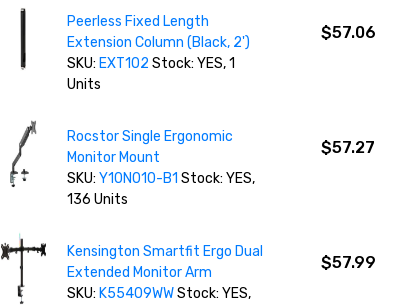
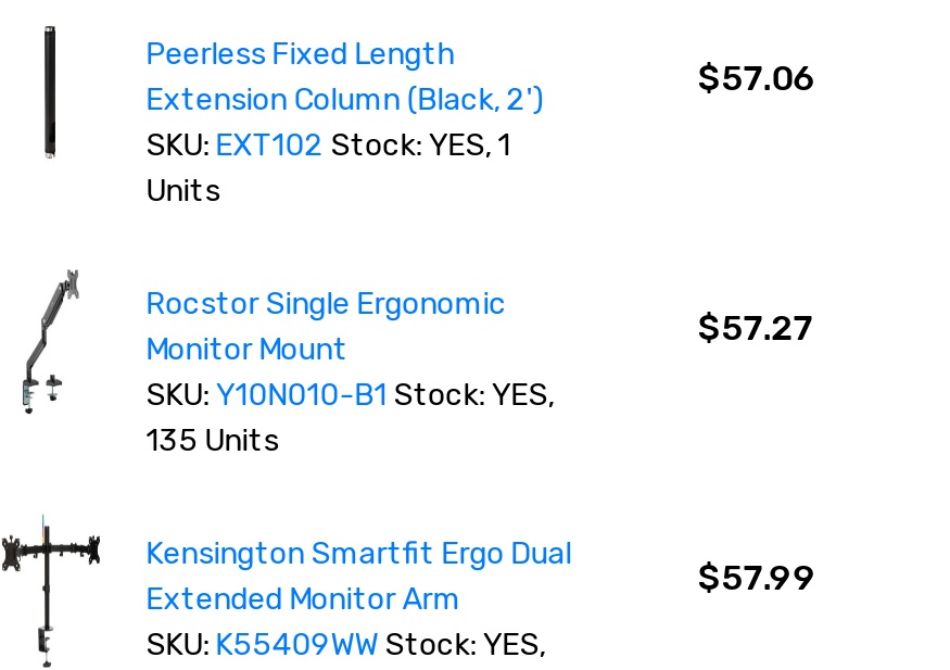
[67,191,128,208] 136 Units -> [146,422,278,459] 135 Units

